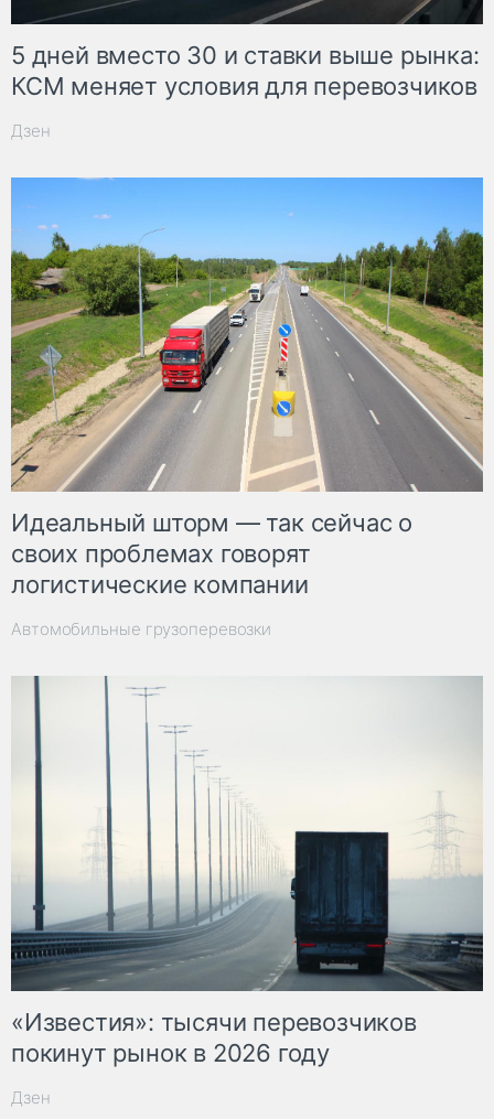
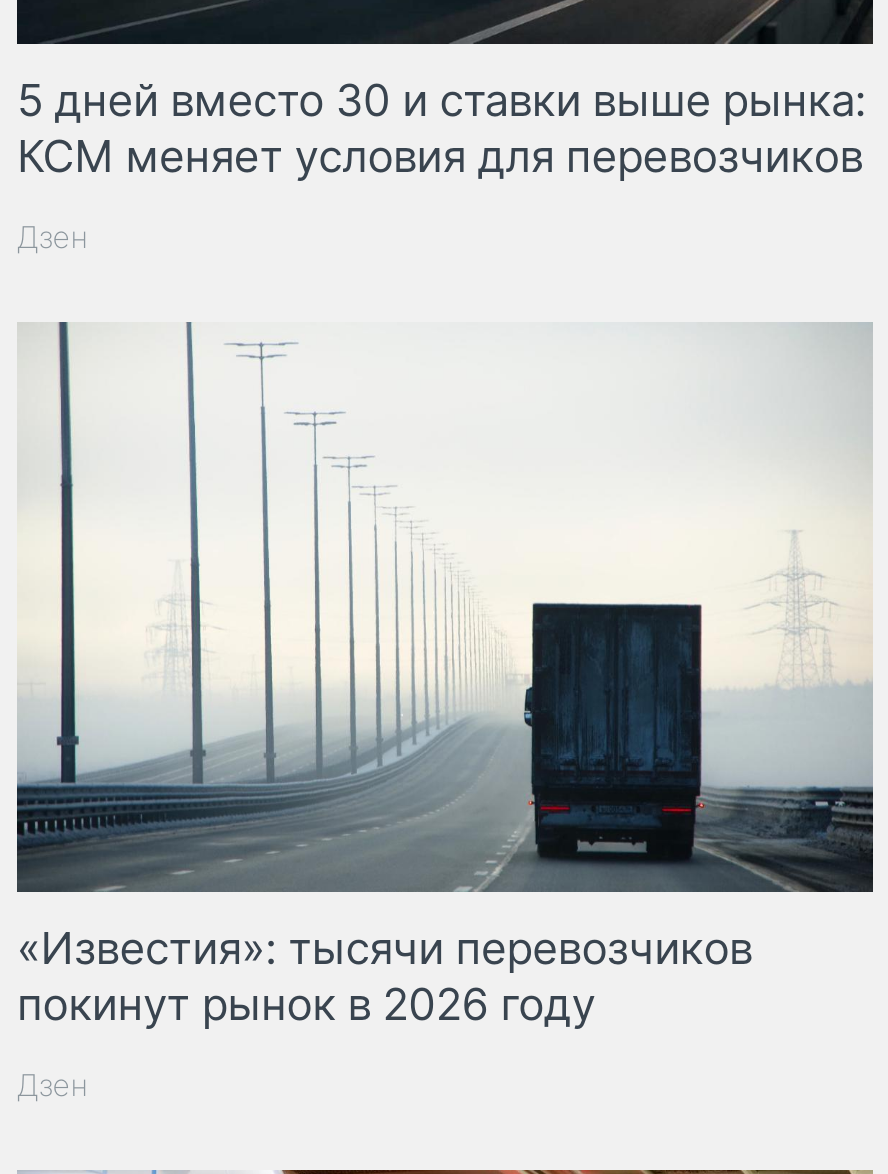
[10,176,484,640] [image] | Идеальный шторм — так сейчас о | своих проблемах говорят | логистические компании | Автомобильные грузоперевозки -> none

